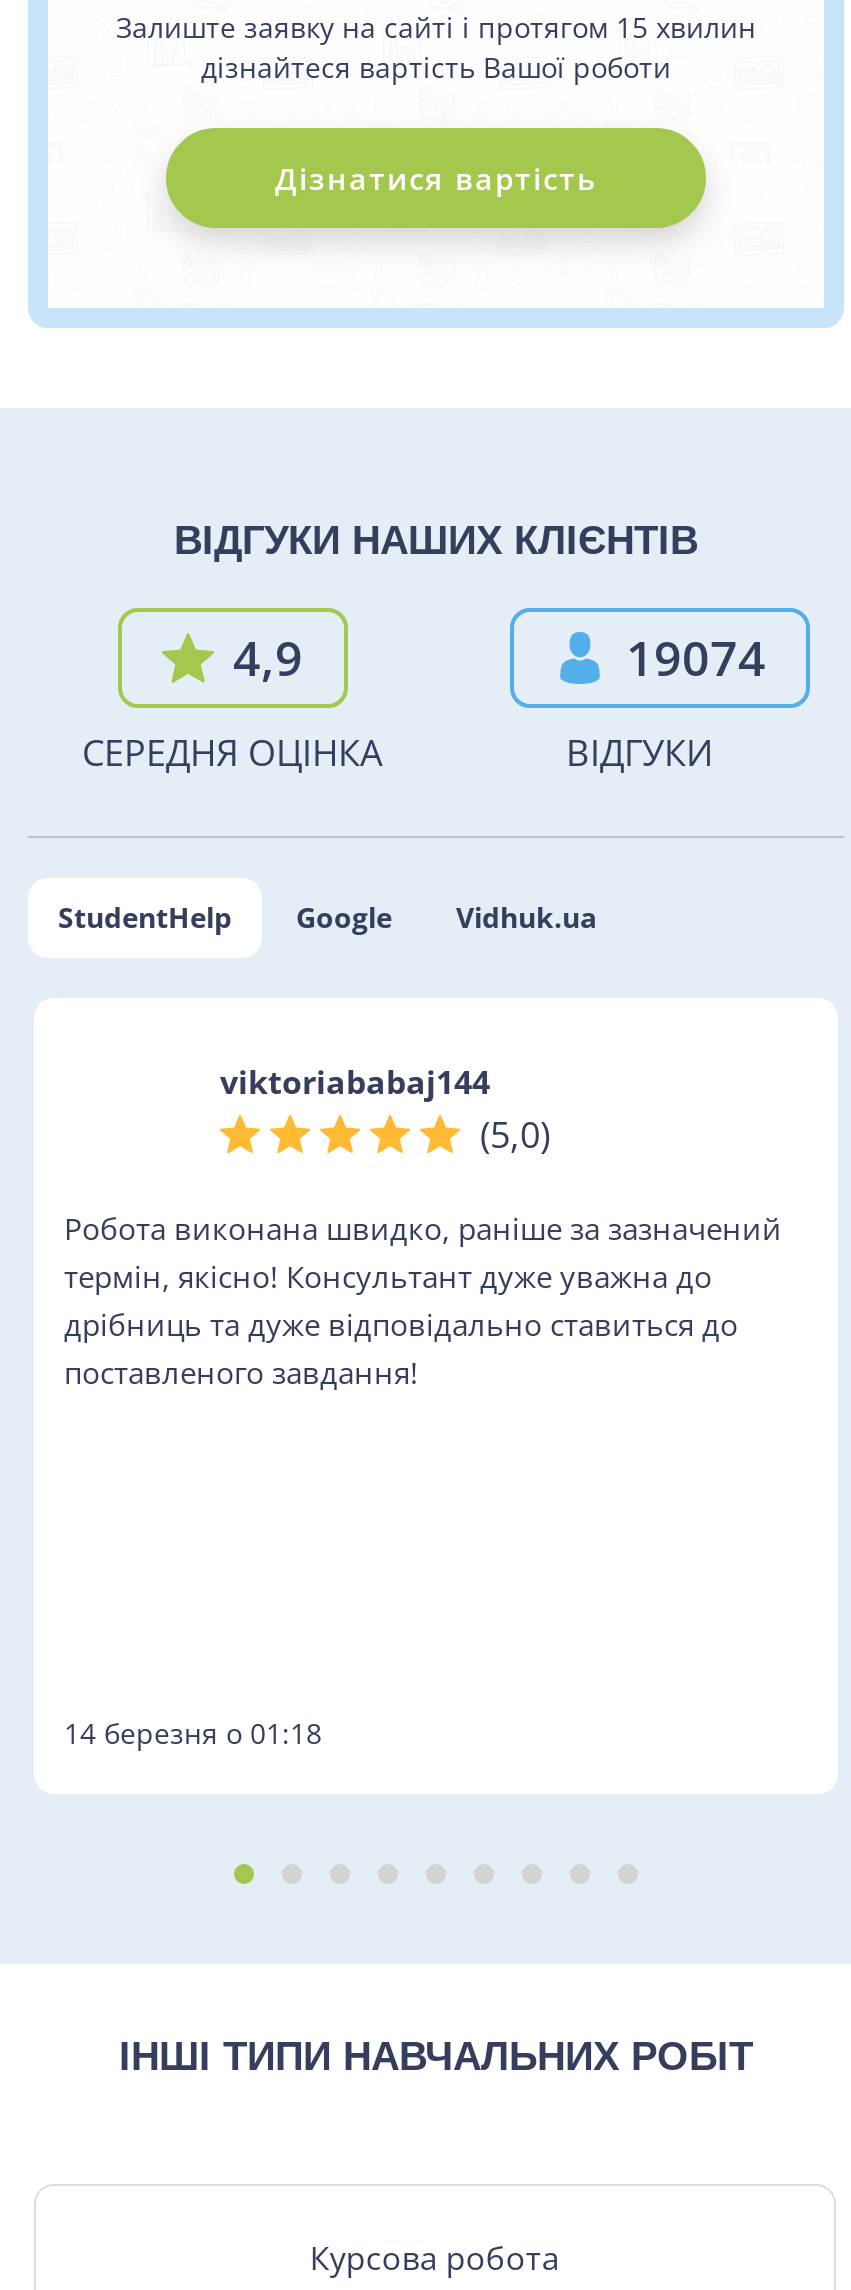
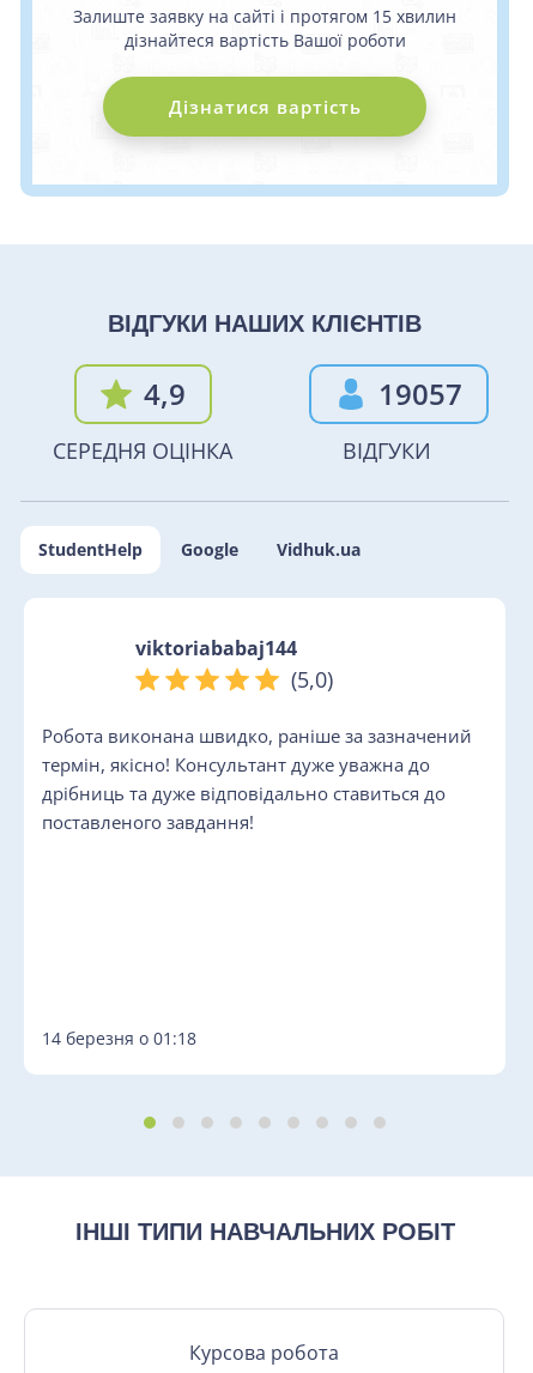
[626,624,766,690] 19074 -> [378,374,462,413] 19057

